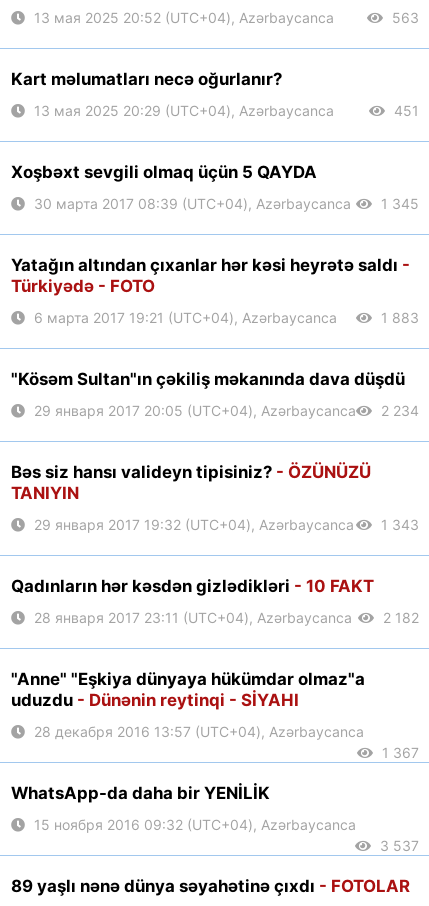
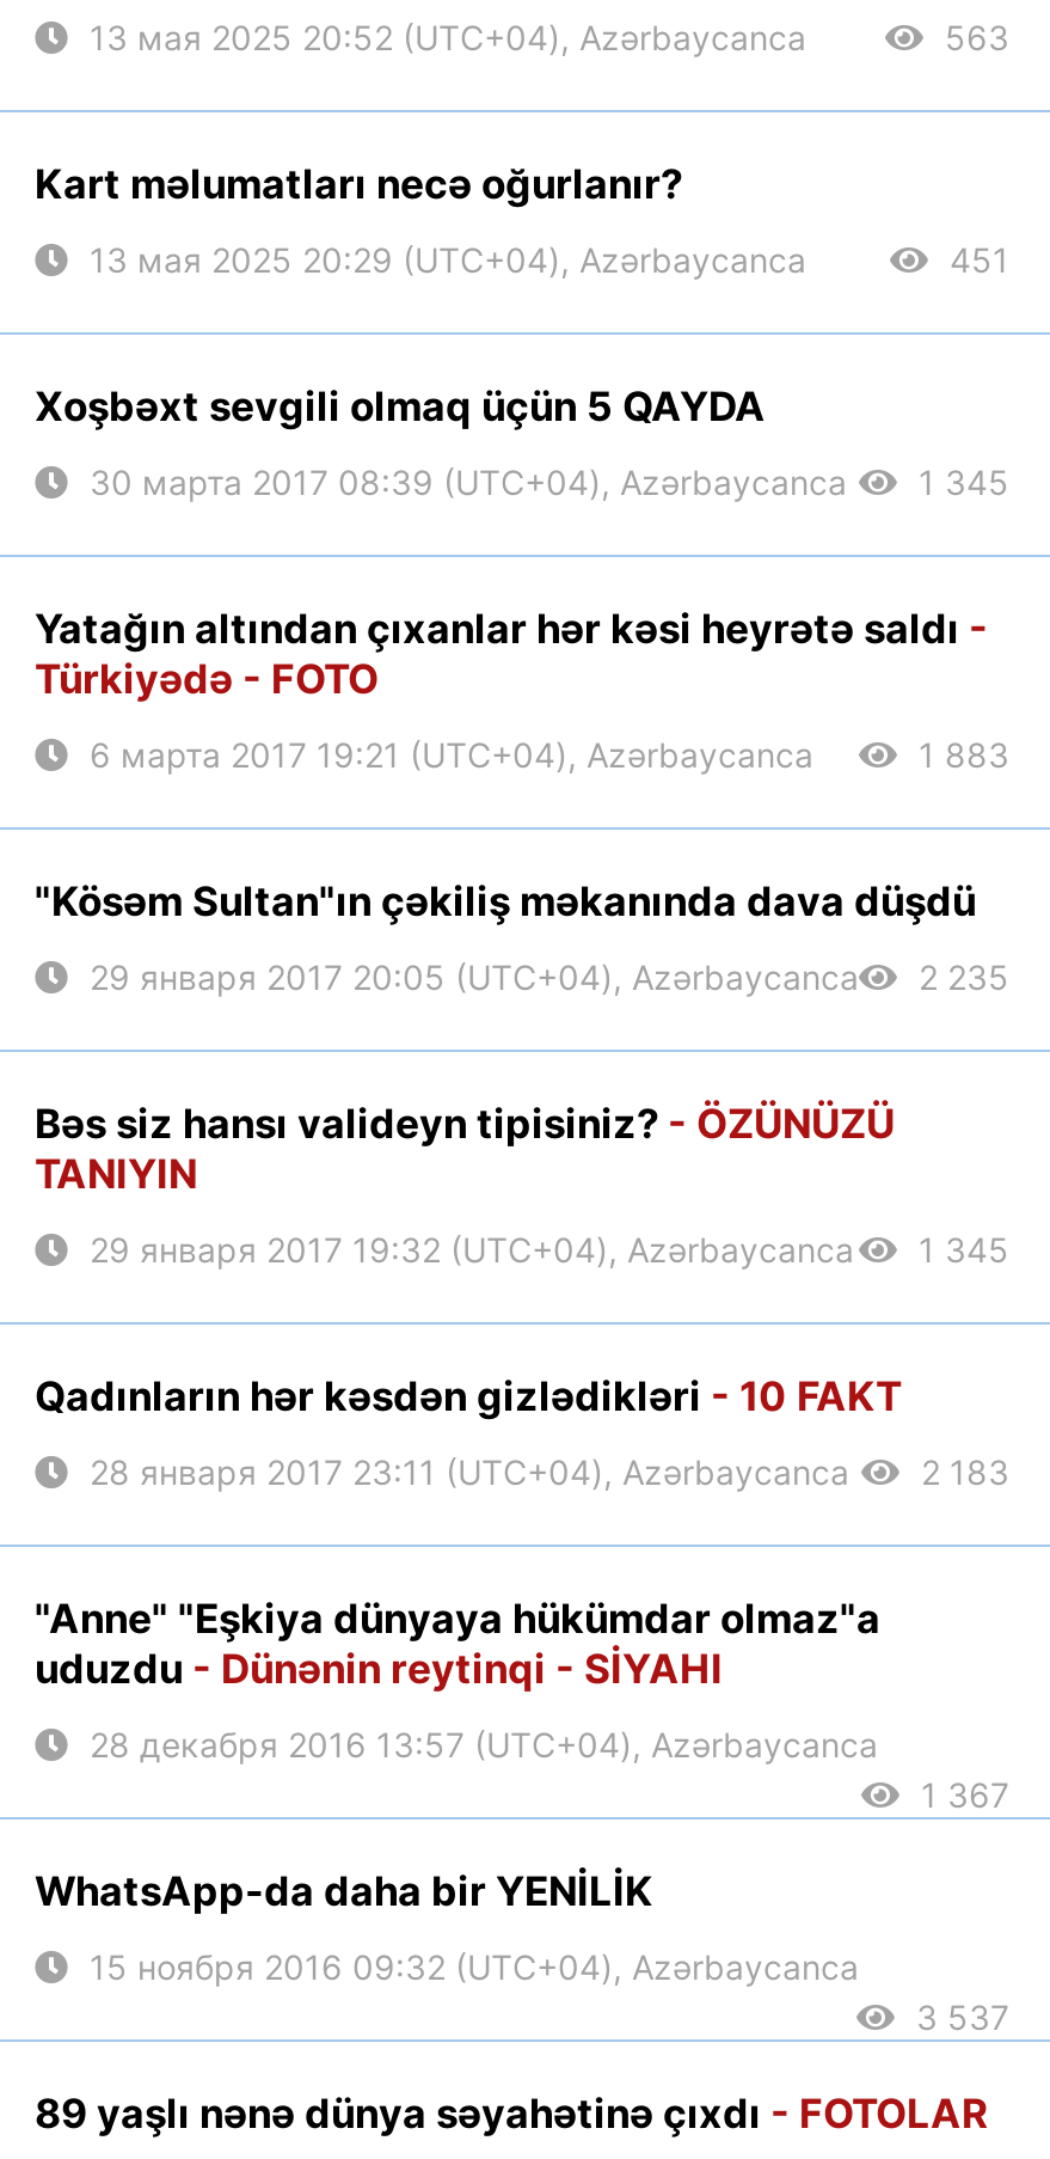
[30,402,419,419] 29 января 2017 20:05 (UTC+04), Azərbaycanca 2 234 -> [80,956,1009,997] 29 января 2017 20:05 (UTC+04), Azərbaycanca 2 235
[30,516,419,533] 29 января 2017 19:32 (UTC+04), Azərbaycanca 1 343 -> [80,1229,1009,1270] 29 января 2017 19:32 (UTC+04), Azərbaycanca 1 345
[30,609,419,626] 28 января 2017 23:11 (UTC+04), Azərbaycanca 2 182 -> [80,1451,1009,1492] 28 января 2017 23:11 (UTC+04), Azərbaycanca 2 183

